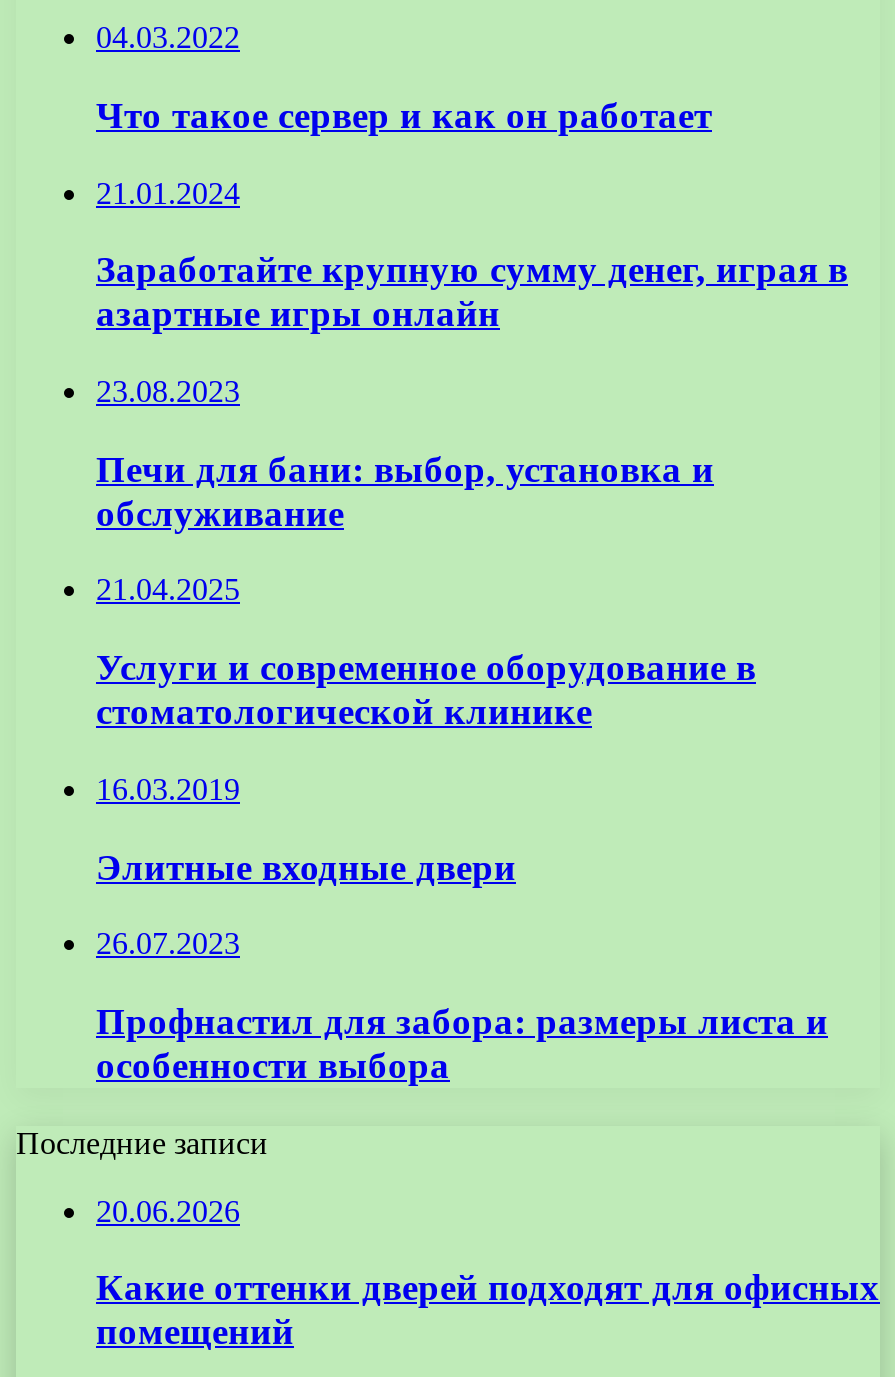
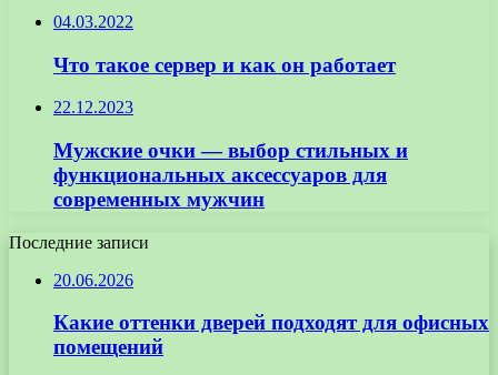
[96,175,848,1086] 21.01.2024 | Заработайте крупную сумму денег, играя в | азартные игры онлайн | 23.08.2023 | Печи для бани: выбор, установка и | обслуживание | 21.04.2025 | Услуги и современное оборудование в | стоматологической клинике | 16.03.2019 | Элитные входные двери | 26.07.2023 | Профнастил для забора: размеры листа и | особенности выбора -> [53,98,408,211] 22.12.2023 | Мужские очки — выбор стильных и | функциональных аксессуаров для | современных мужчин

